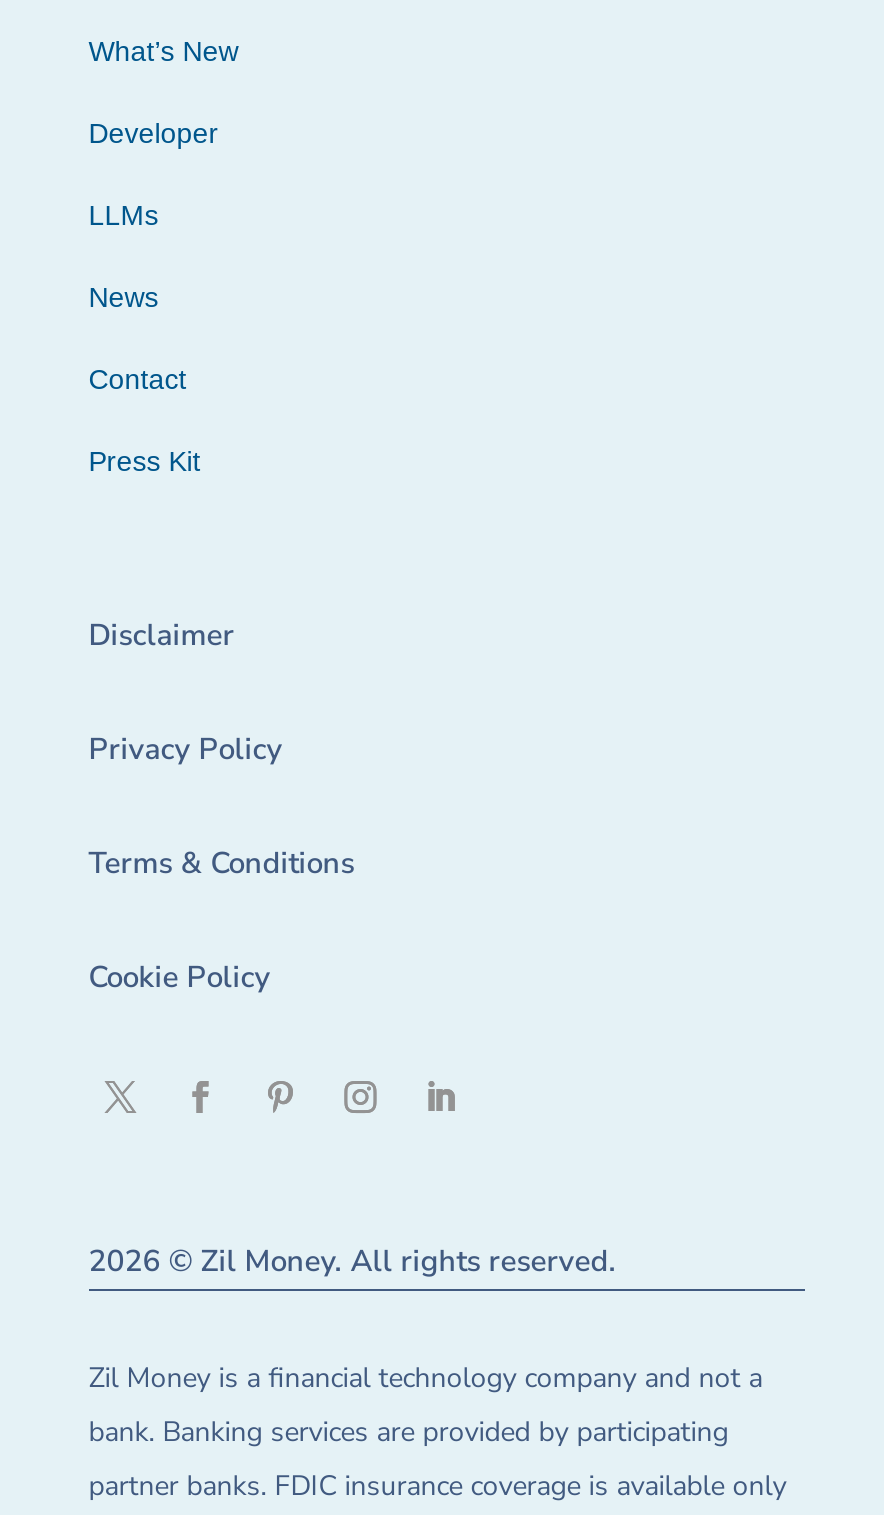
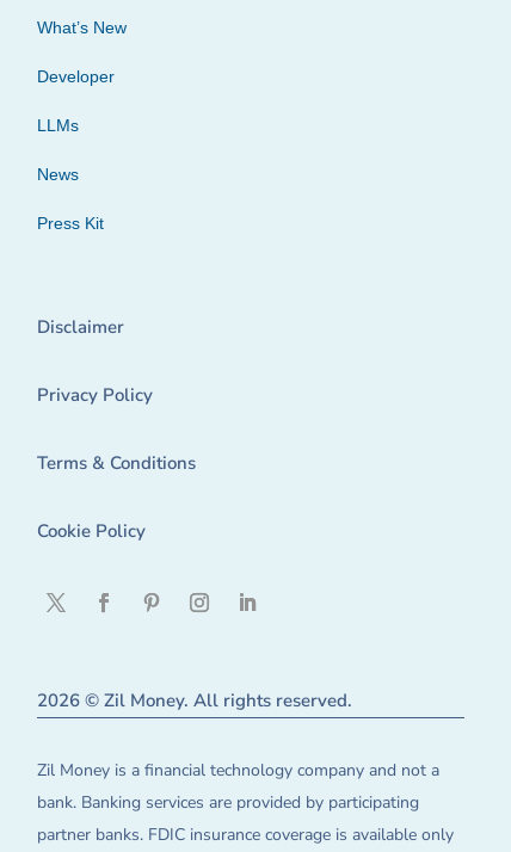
[89,364,187,396] Contact -> none

